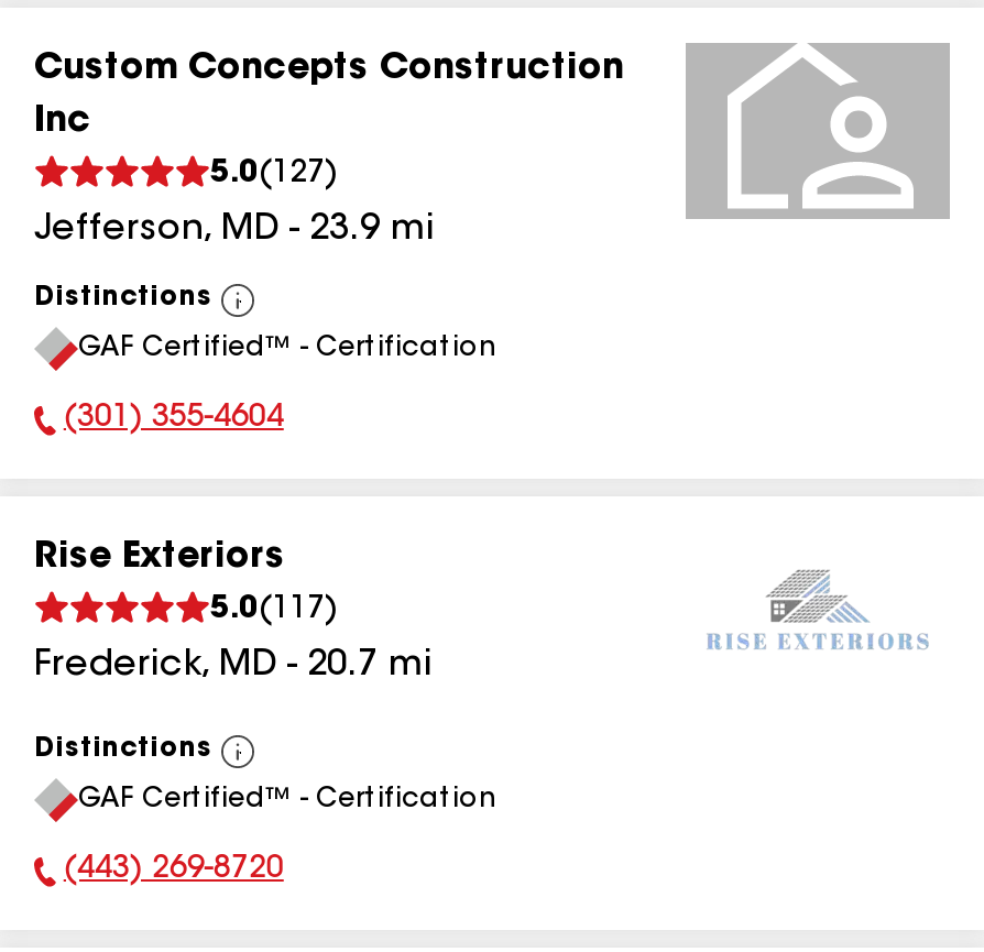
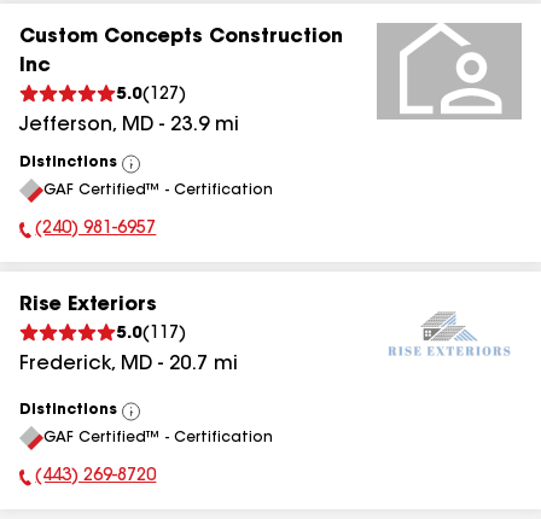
[64,404,284,435] (301) 355-4604 -> [36,221,156,238] (240) 981-6957

